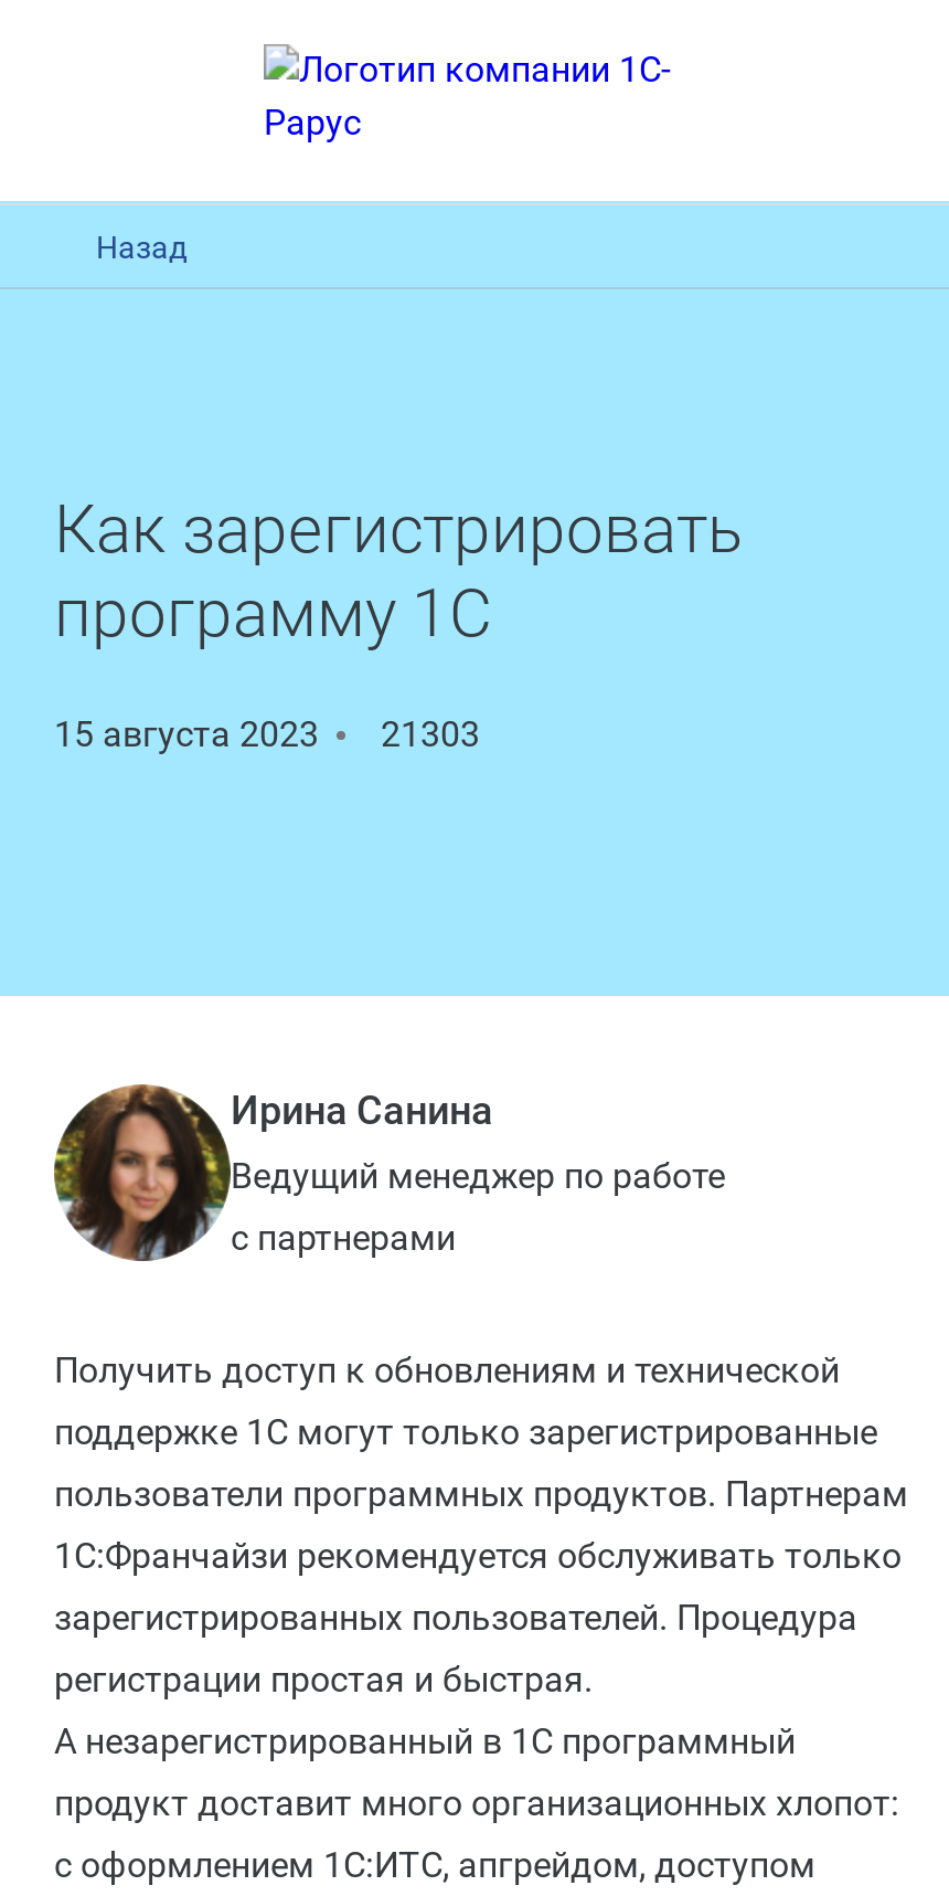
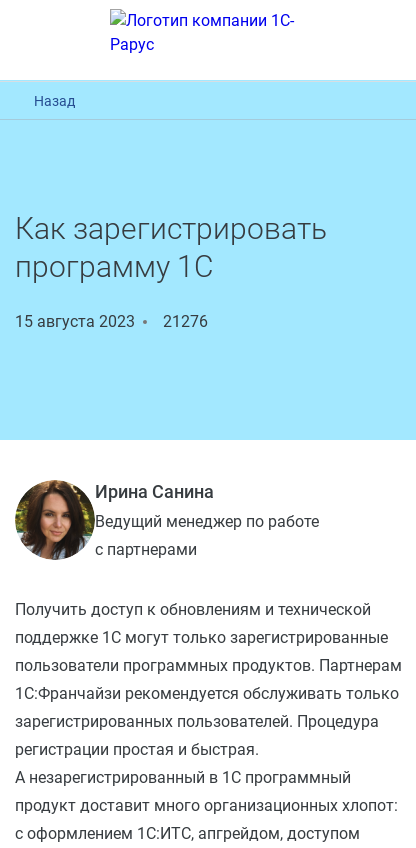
[54,713,480,755] 15 августа 2023 21303 -> [15,312,208,331] 15 августа 2023 21276

